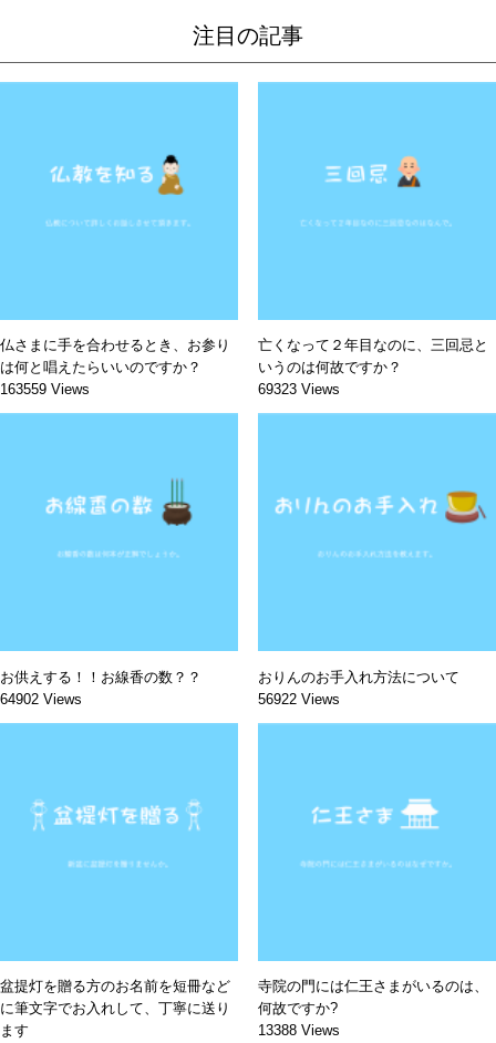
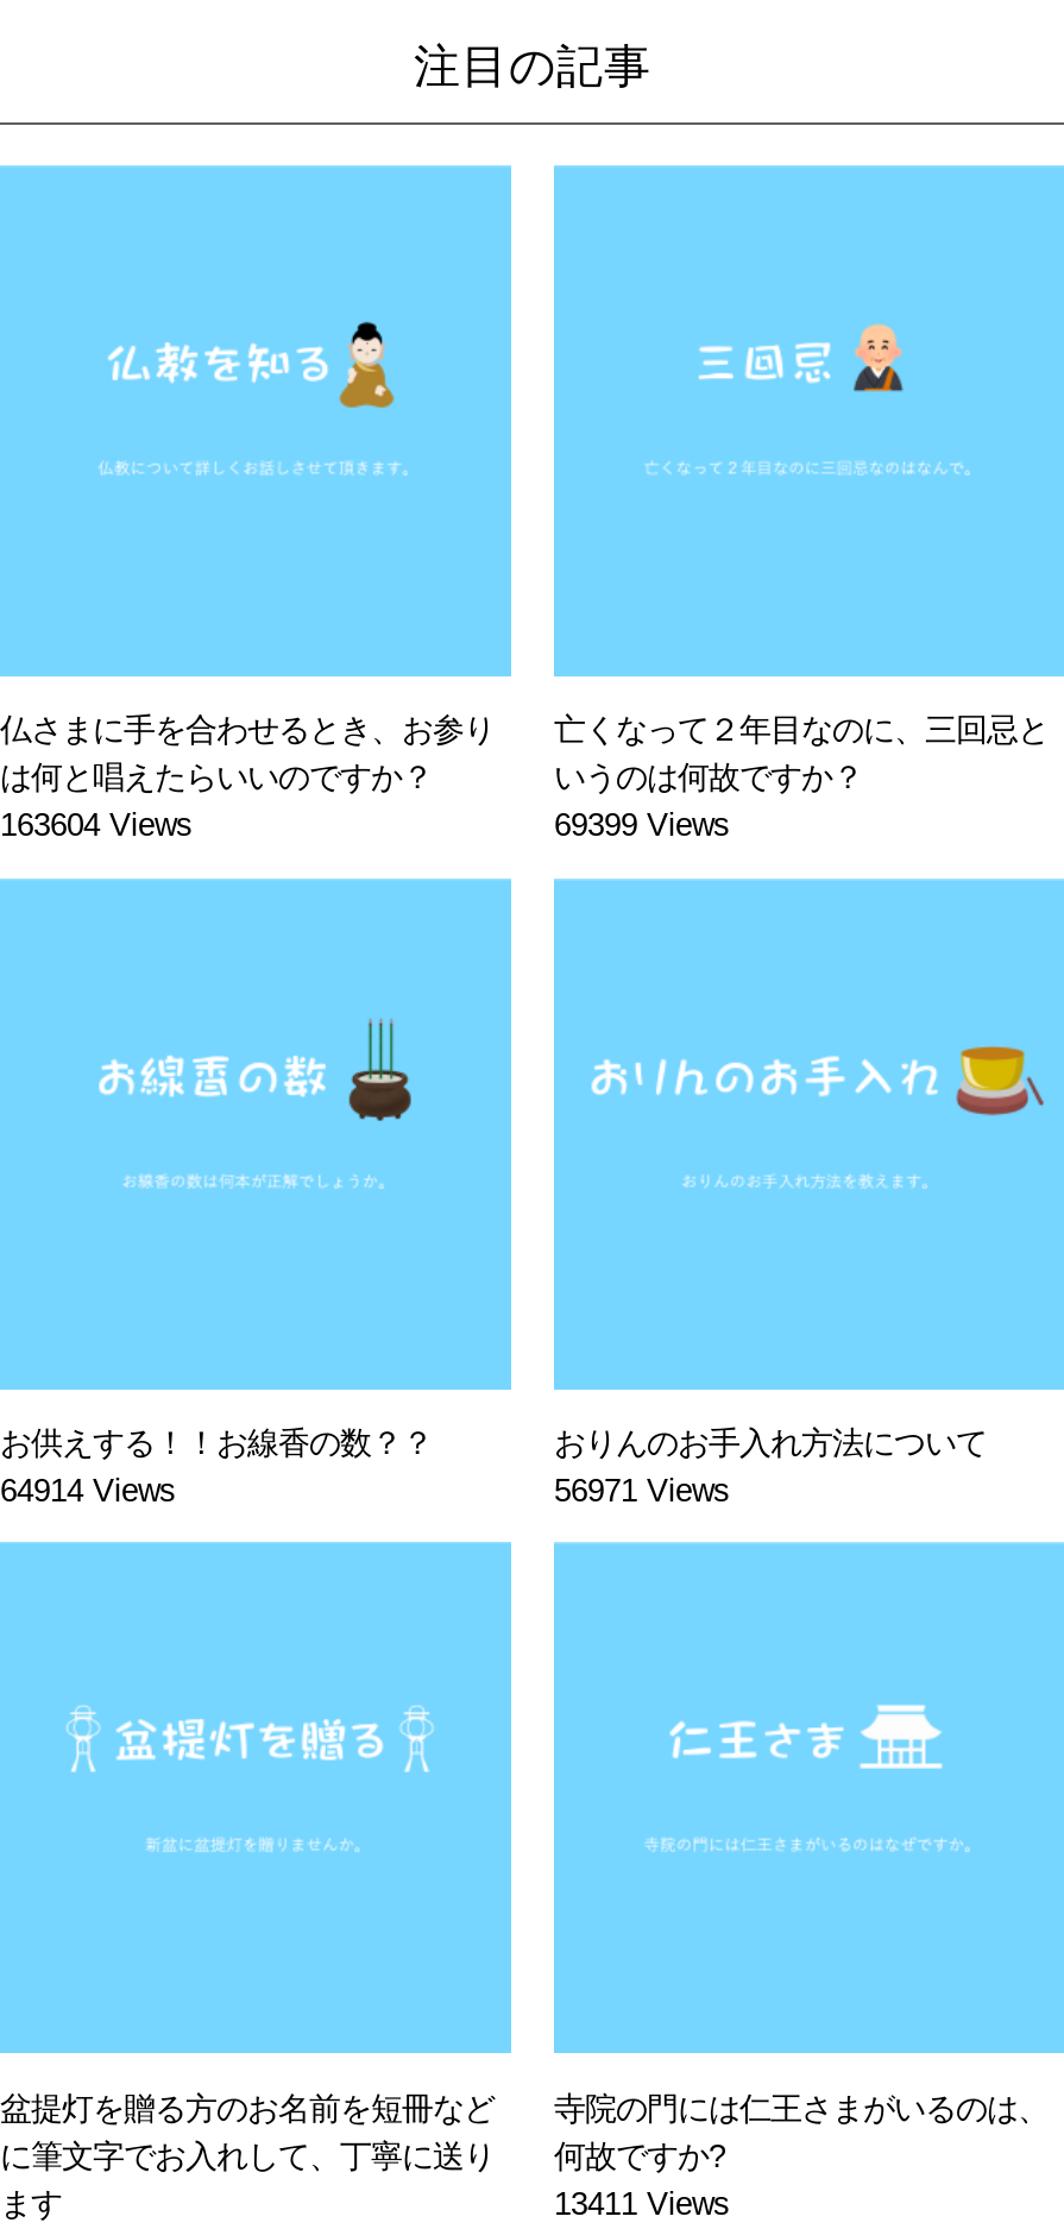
[0,381,90,398] 163559 Views -> [0,808,193,843] 163604 Views
[258,381,340,398] 69323 Views -> [554,808,730,843] 69399 Views
[0,691,82,707] 64902 Views -> [0,1472,176,1508] 64914 Views
[258,691,340,707] 56922 Views -> [554,1472,730,1508] 56971 Views
[258,1022,340,1039] 13388 Views -> [554,2185,730,2220] 13411 Views

